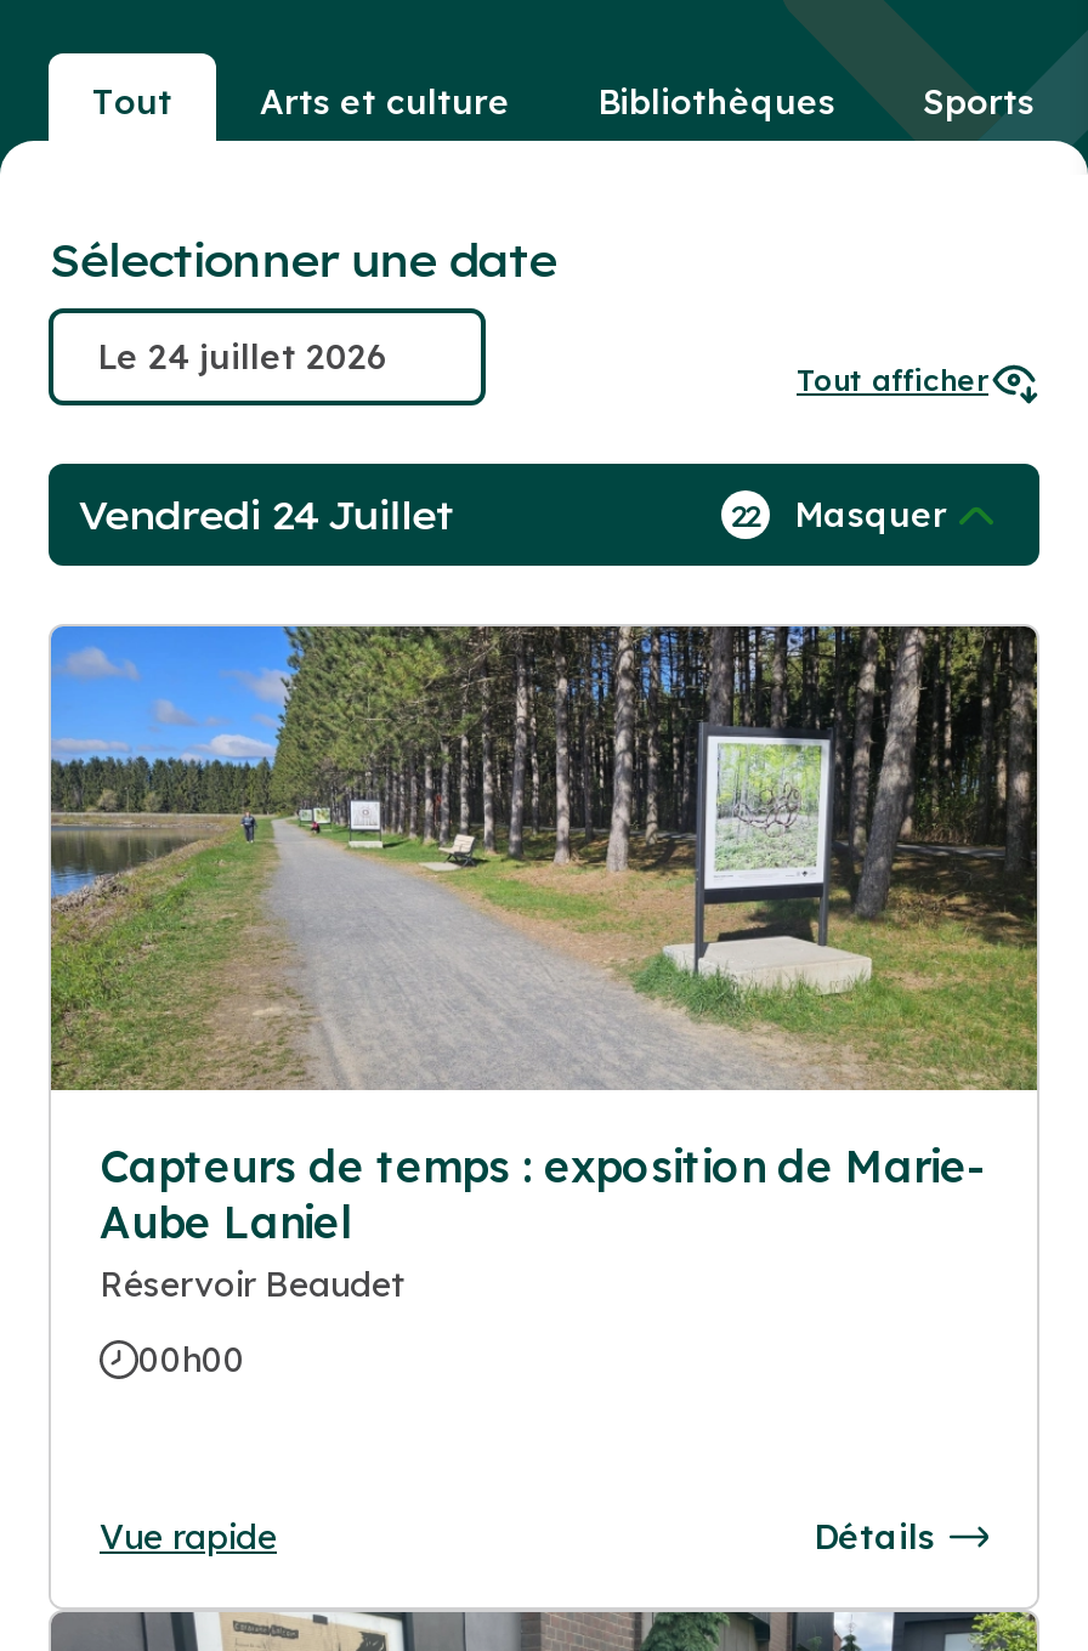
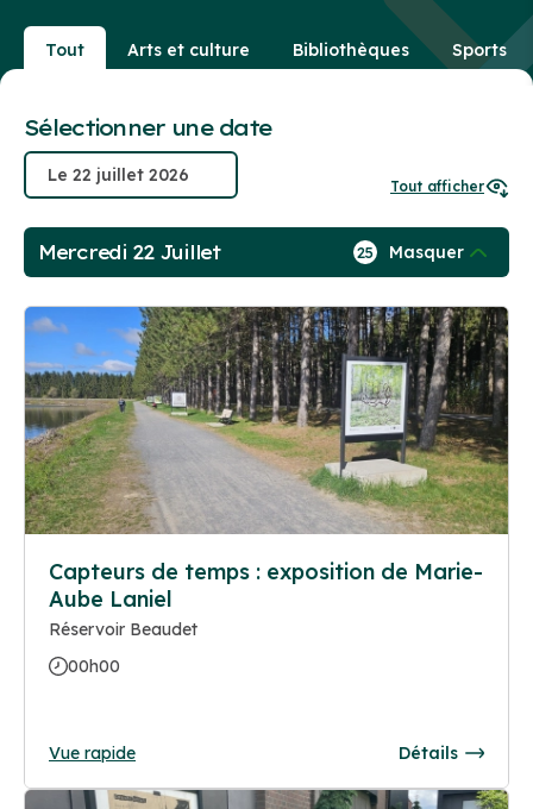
[78,491,453,539] Vendredi 24 Juillet -> [38,241,221,264] Mercredi 22 Juillet
[731,493,947,537] 22 Masquer -> [357,242,464,263] 25 Masquer

